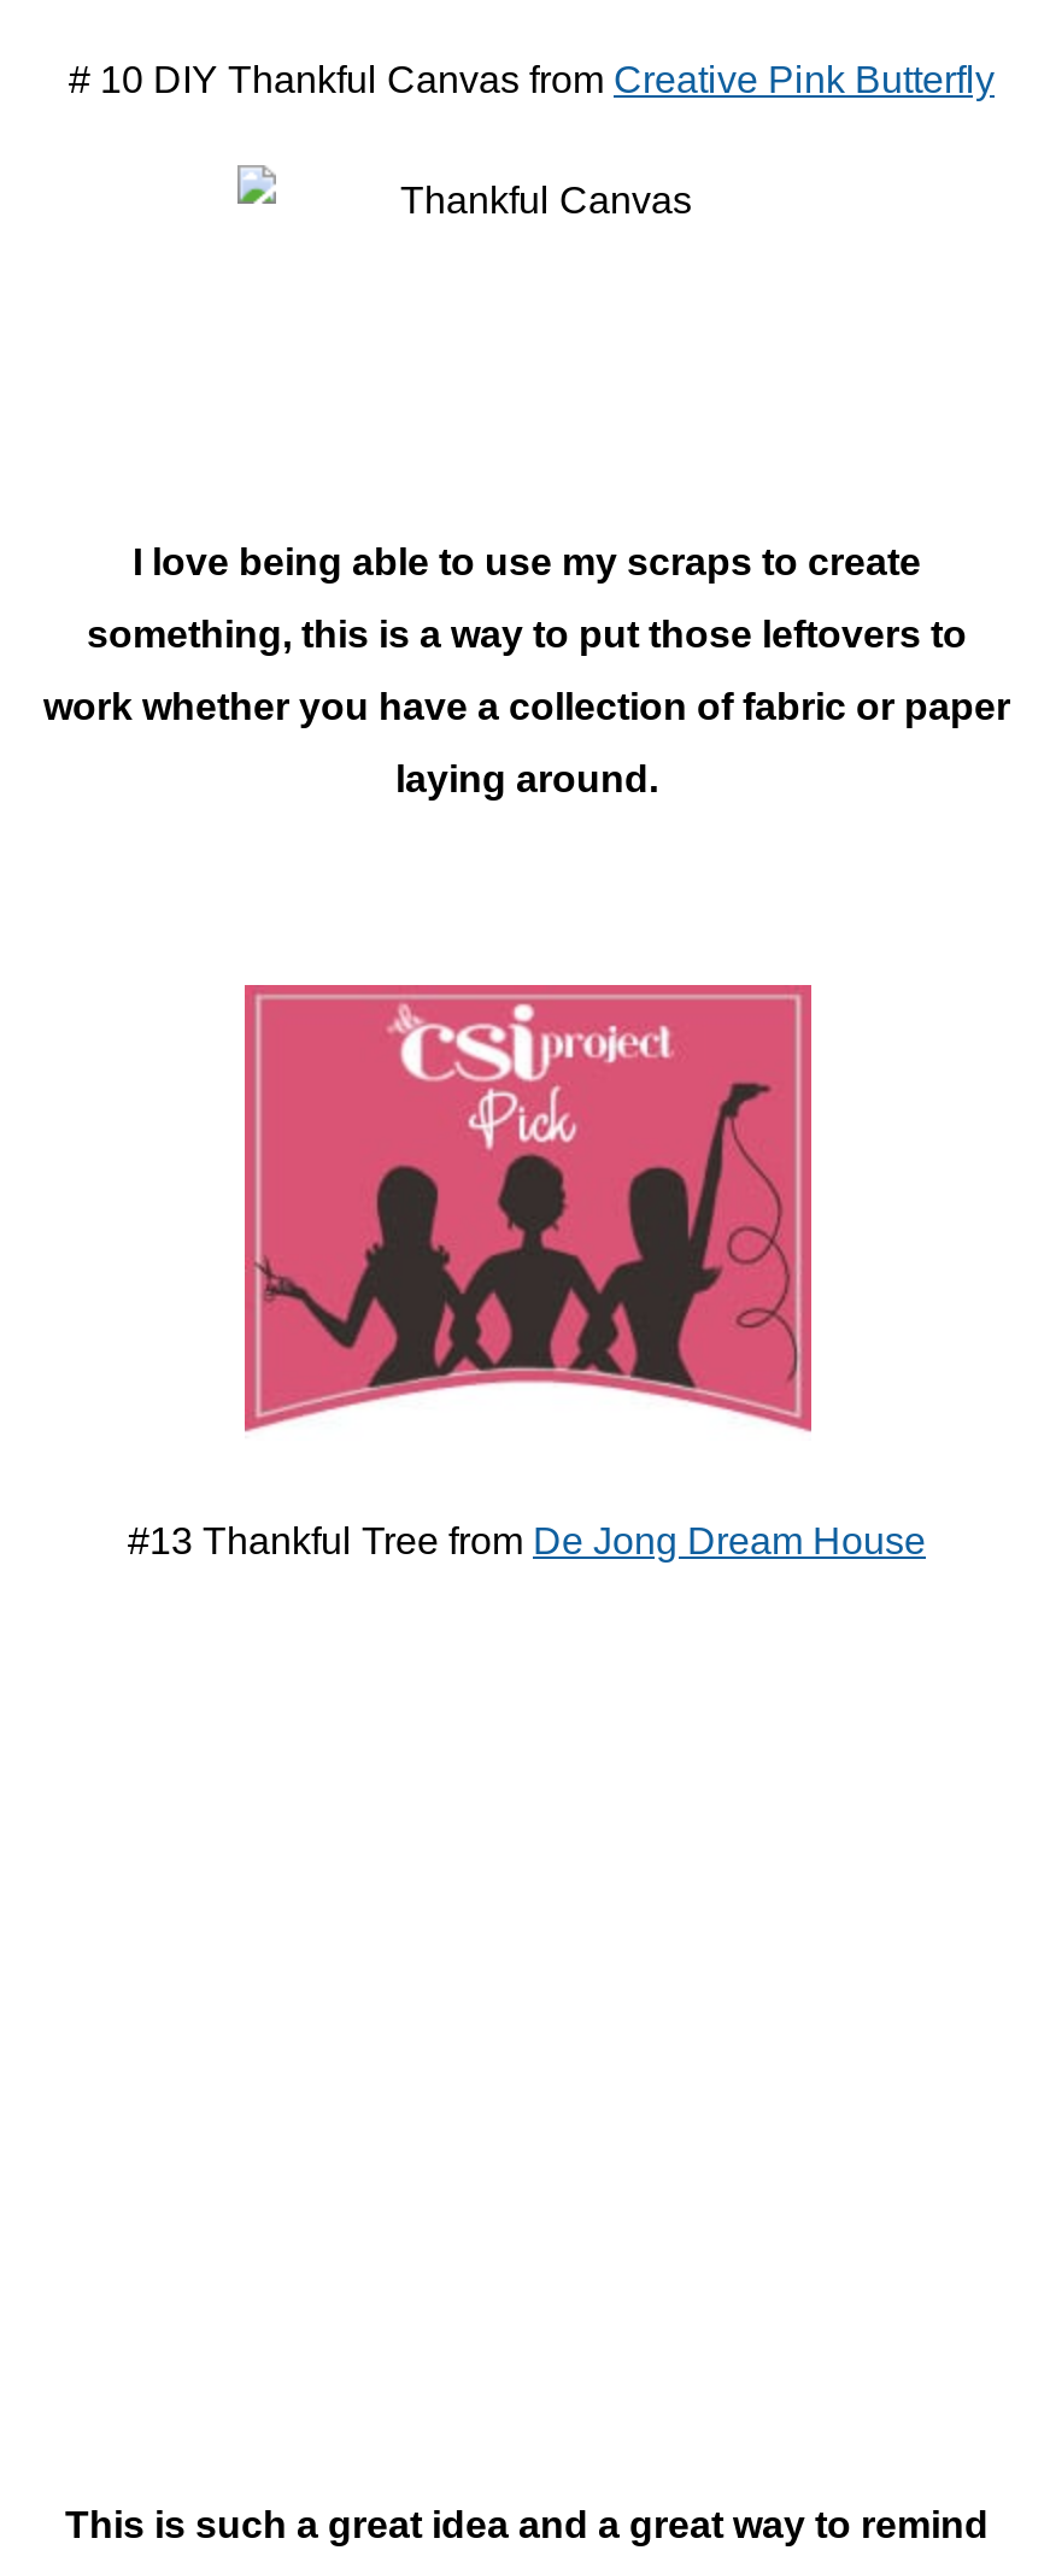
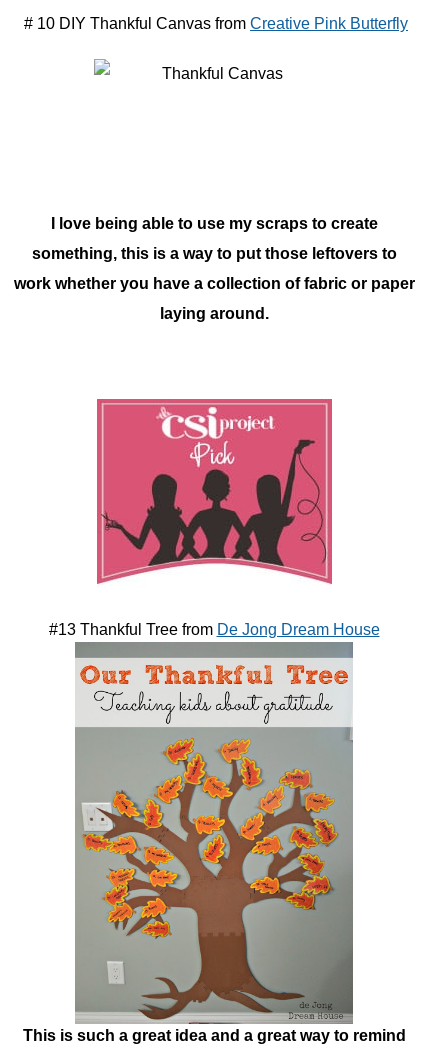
none -> [74,641,354,1025] [image]

